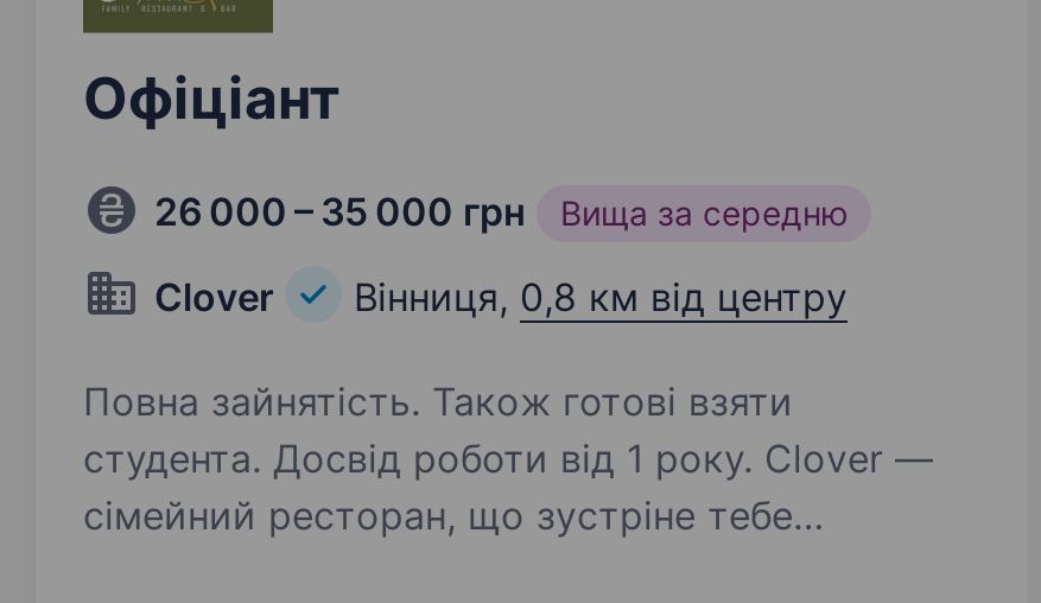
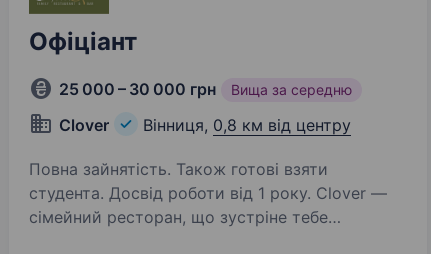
[154,188,848,235] 26 000 – 35 000 грн Вища за середню -> [59,79,352,99] 25 000 – 30 000 грн Вища за середню

